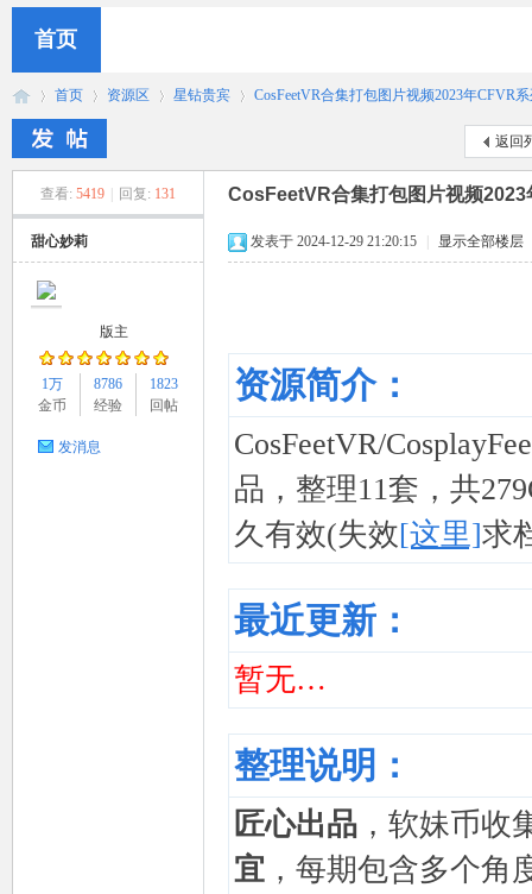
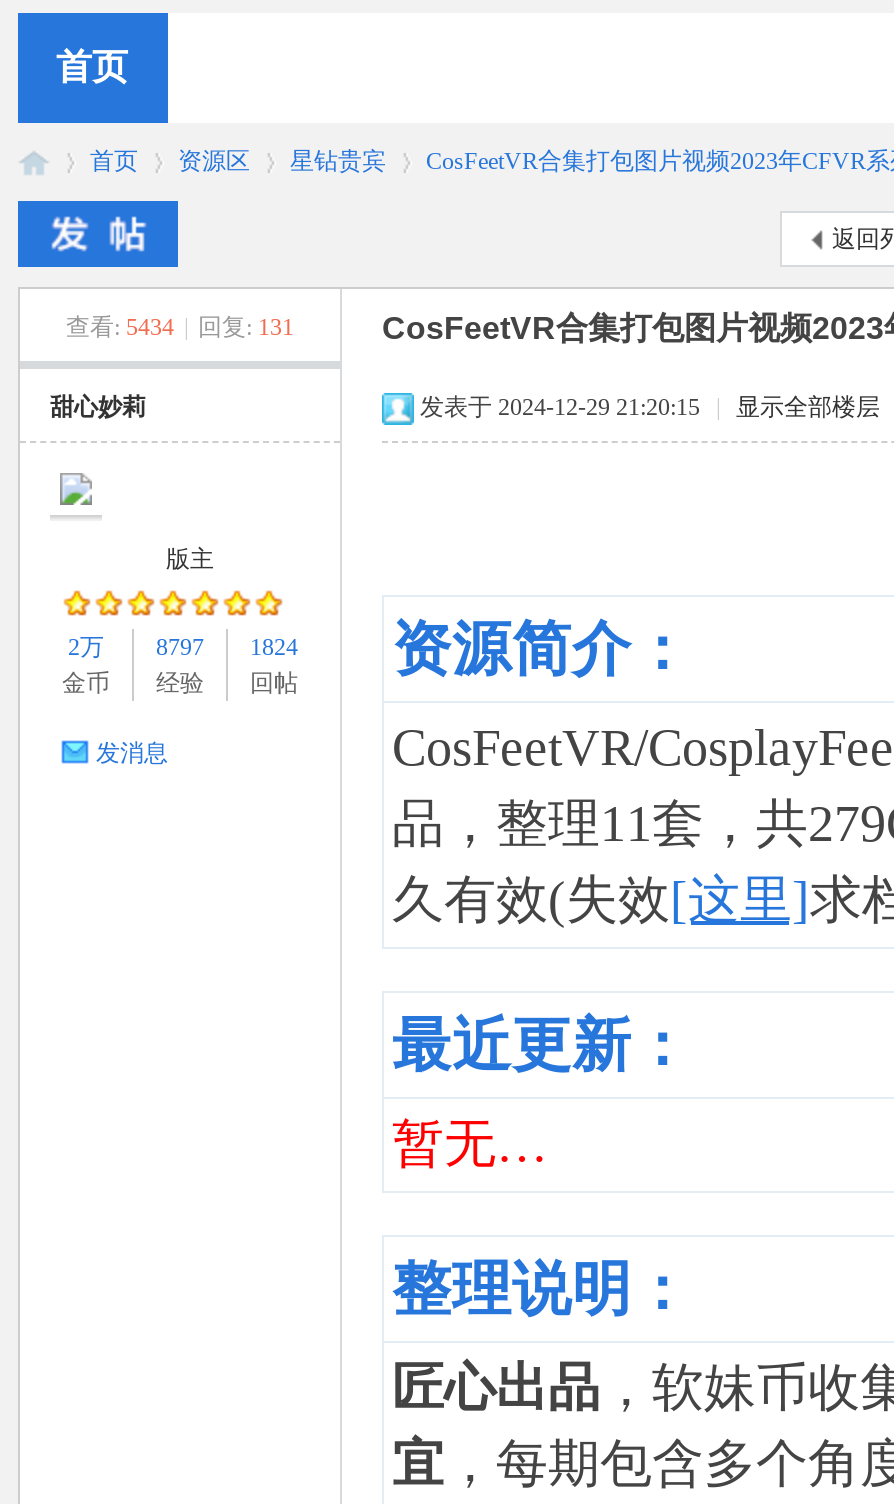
[40,185,104,202] 查看: 5419 -> [66,313,174,341] 查看: 5434
[42,376,63,392] 1万 -> [68,633,104,661] 2万
[94,376,122,392] 8786 -> [156,633,204,661] 8797
[150,376,178,392] 1823 -> [250,633,298,661] 1824

